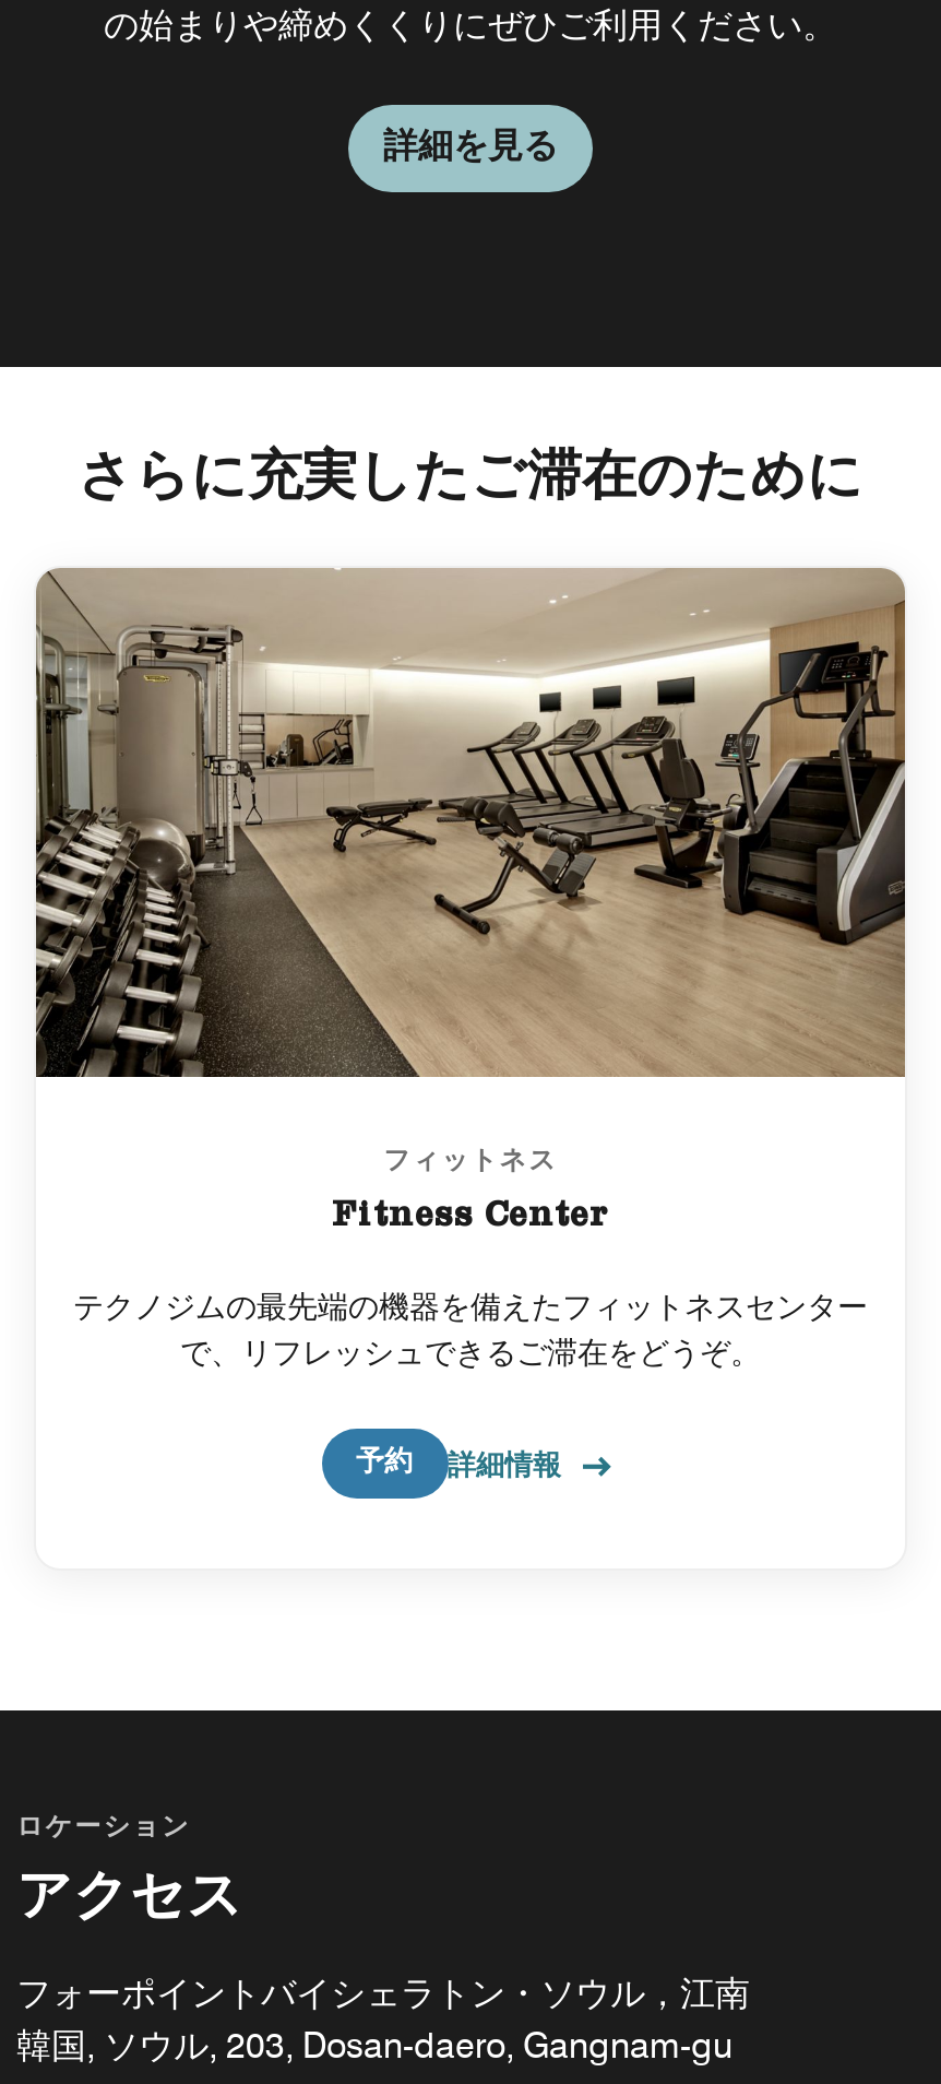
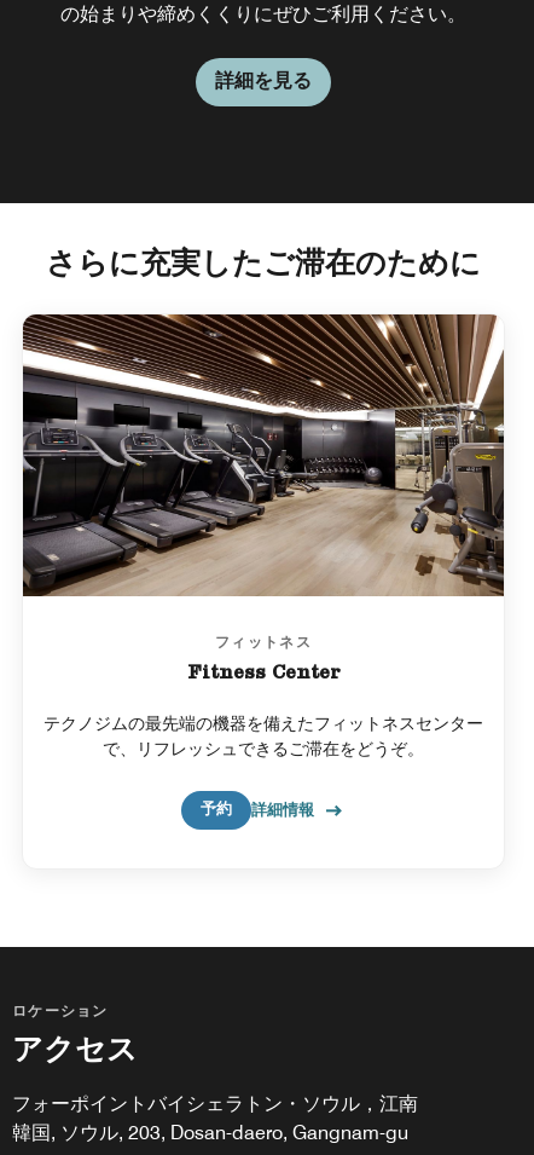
[34,568,907,1079] [image] -> [22,313,505,597] [image]

